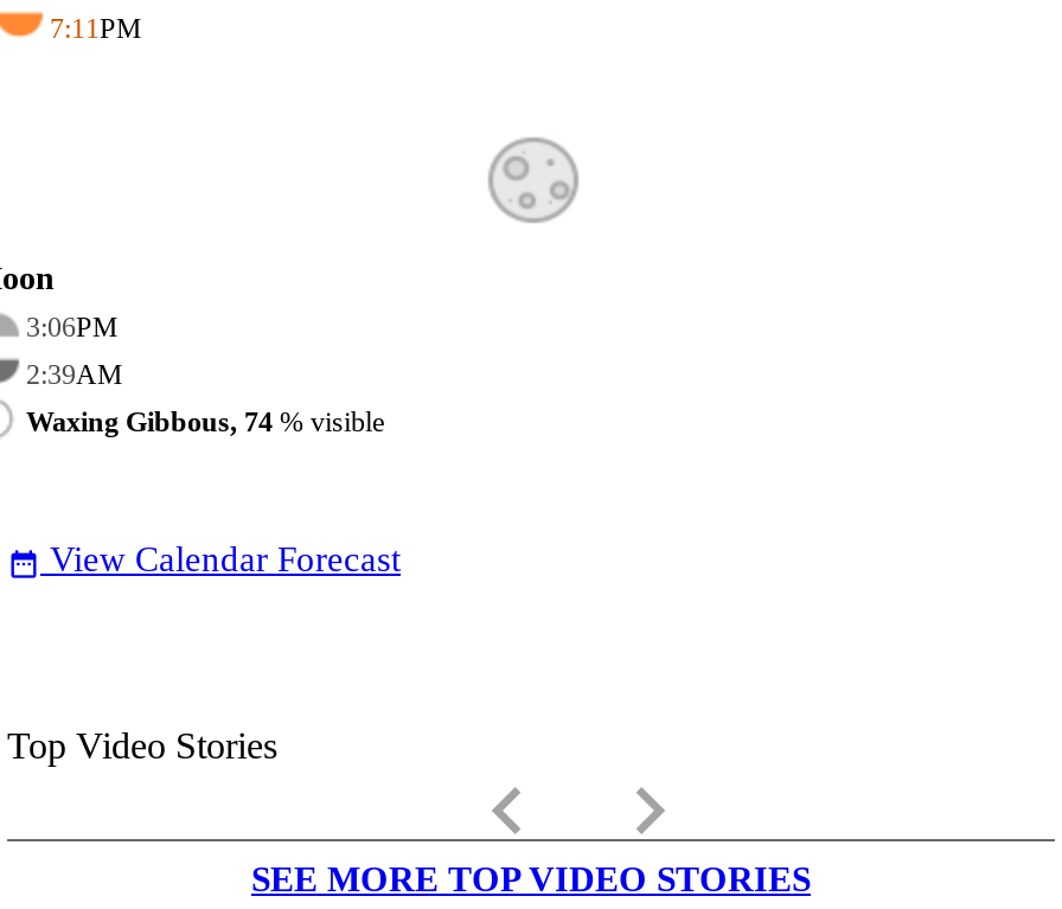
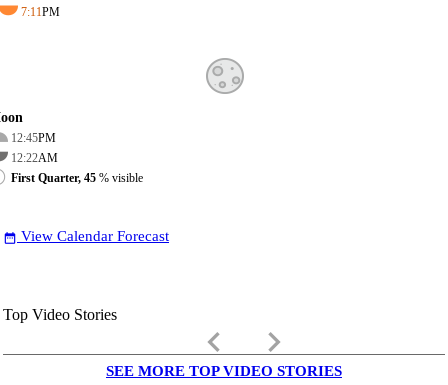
[26,310,119,343] 3:06PM -> [11,131,56,145] 12:45PM
[26,358,123,391] 2:39AM -> [11,151,58,165] 12:22AM
[26,405,384,438] Waxing Gibbous, 74% visible -> [11,171,143,185] First Quarter, 45% visible

